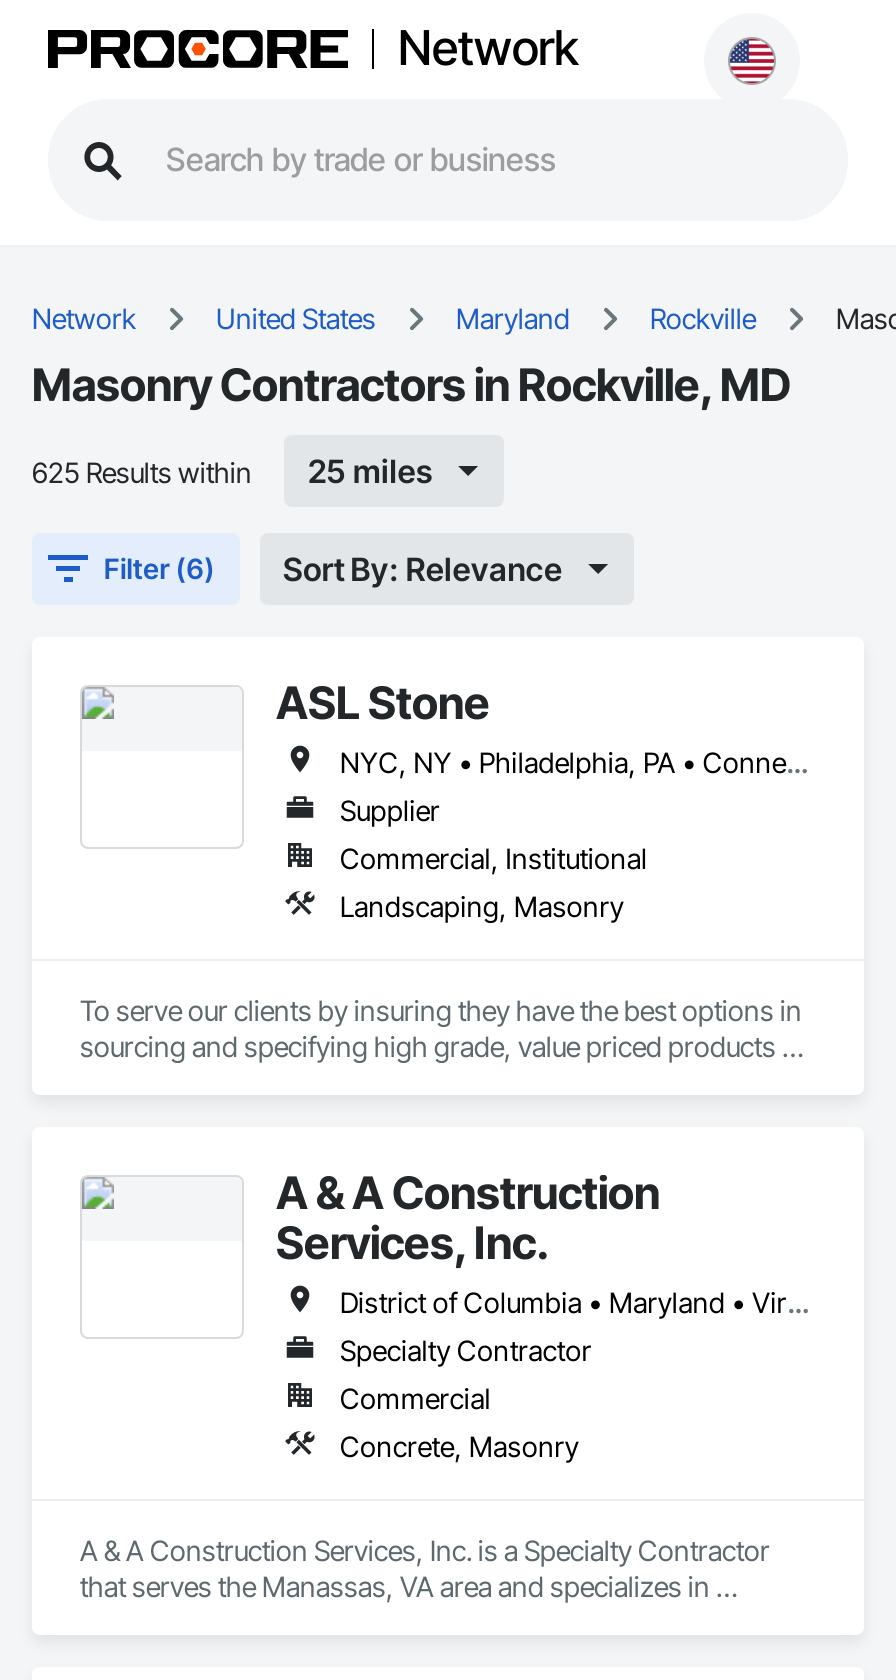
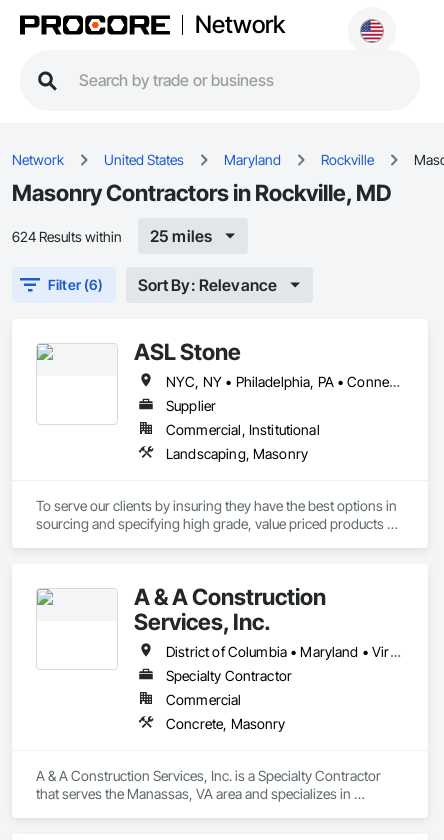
[32,454,252,488] 625 Results within -> [12,227,122,244] 624 Results within

